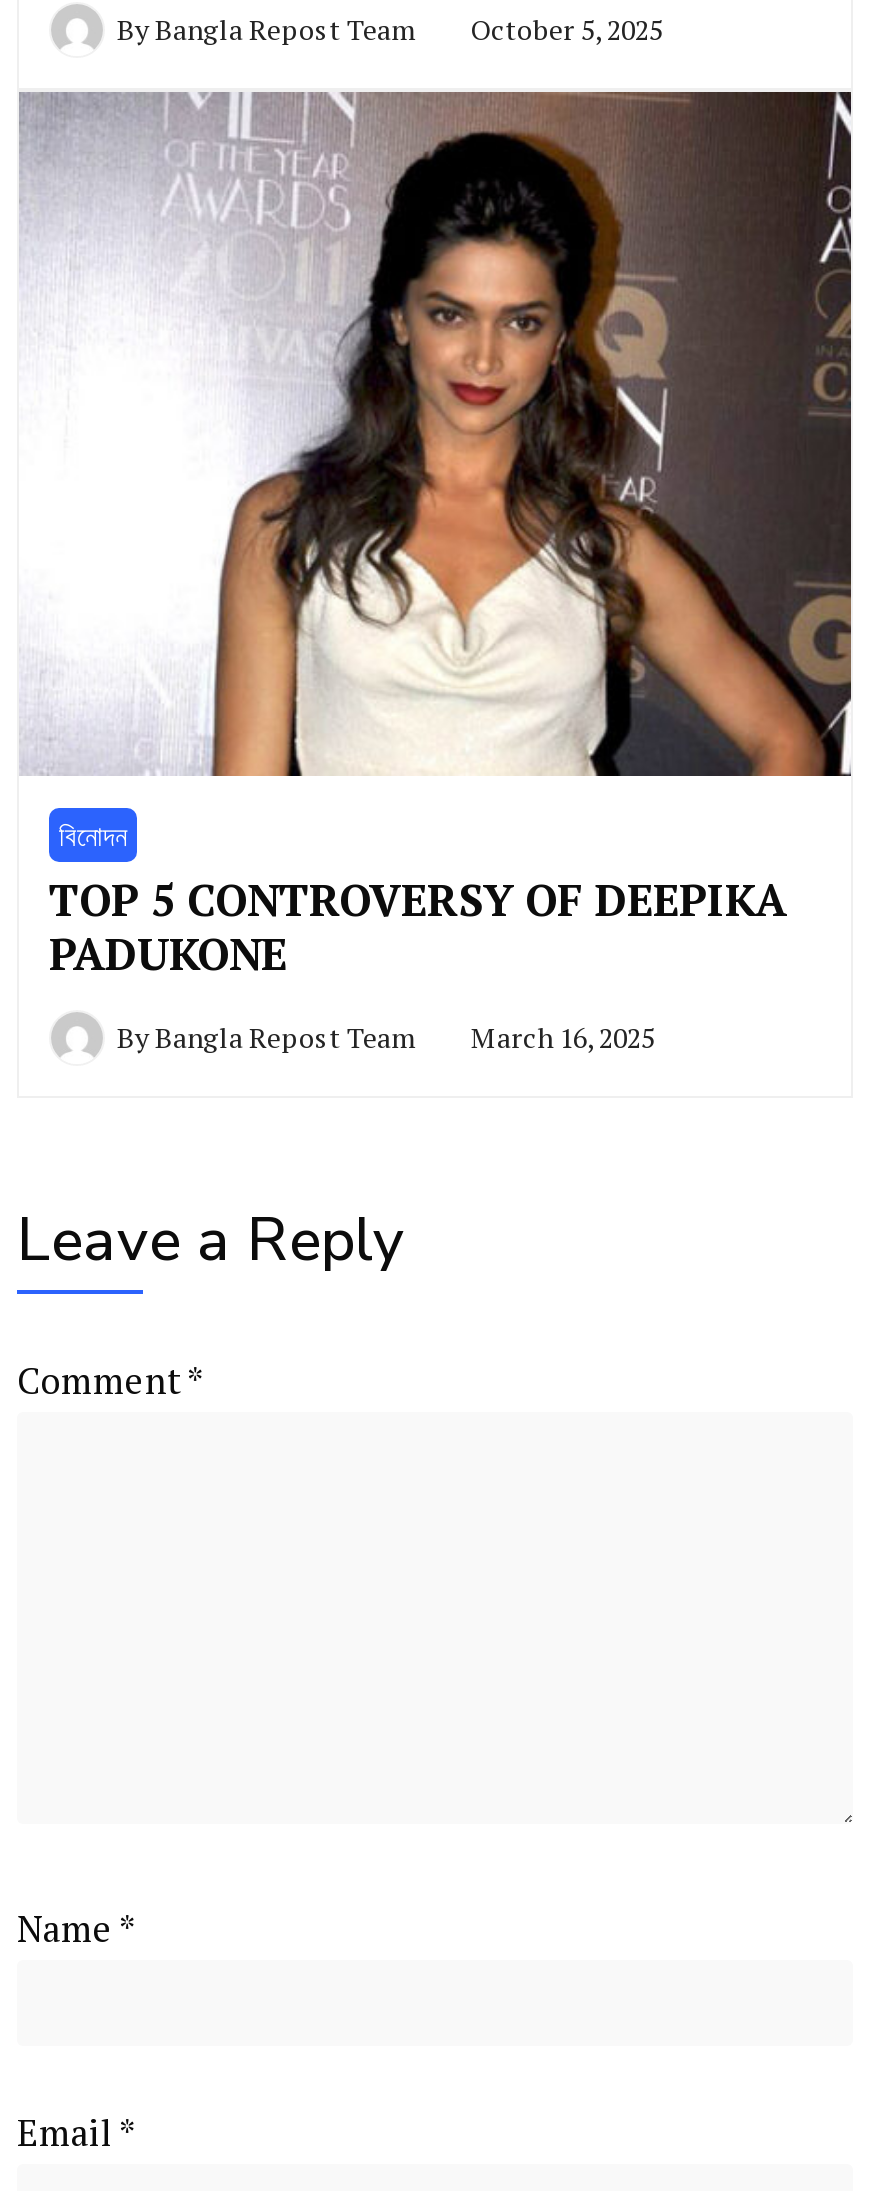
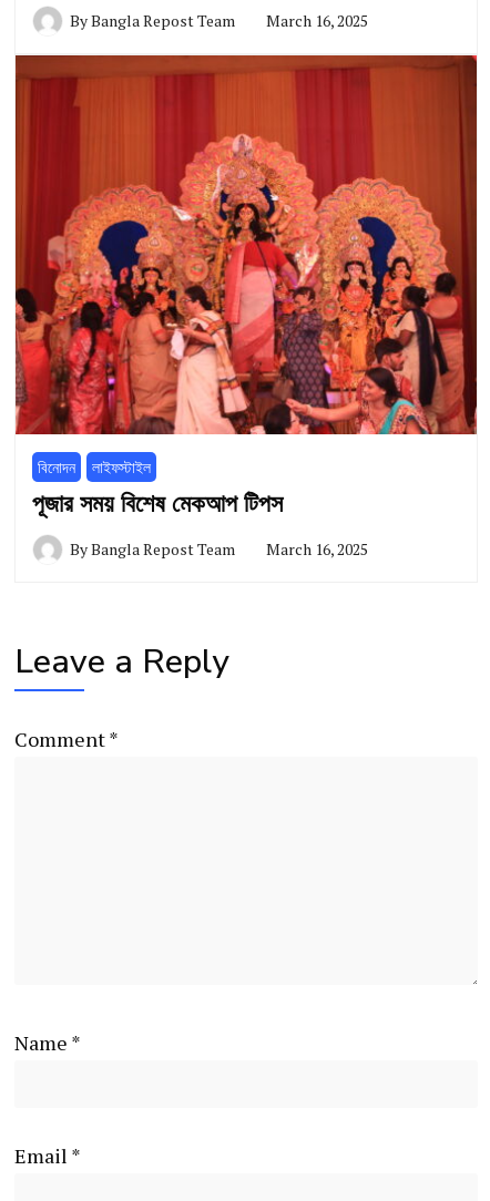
[117,10,663,48] ByBangla Repost Team October 5, 2025 -> [70,10,368,31] ByBangla Repost Team March 16, 2025
[19,90,853,778] [image] -> [14,54,478,435] [image]
[49,869,787,981] TOP 5 CONTROVERSY OF DEEPIKA | PADUKONE -> [32,456,283,518] লাইফস্টাইল | পূজার সময় বিশেষ মেকআপ টিপস

